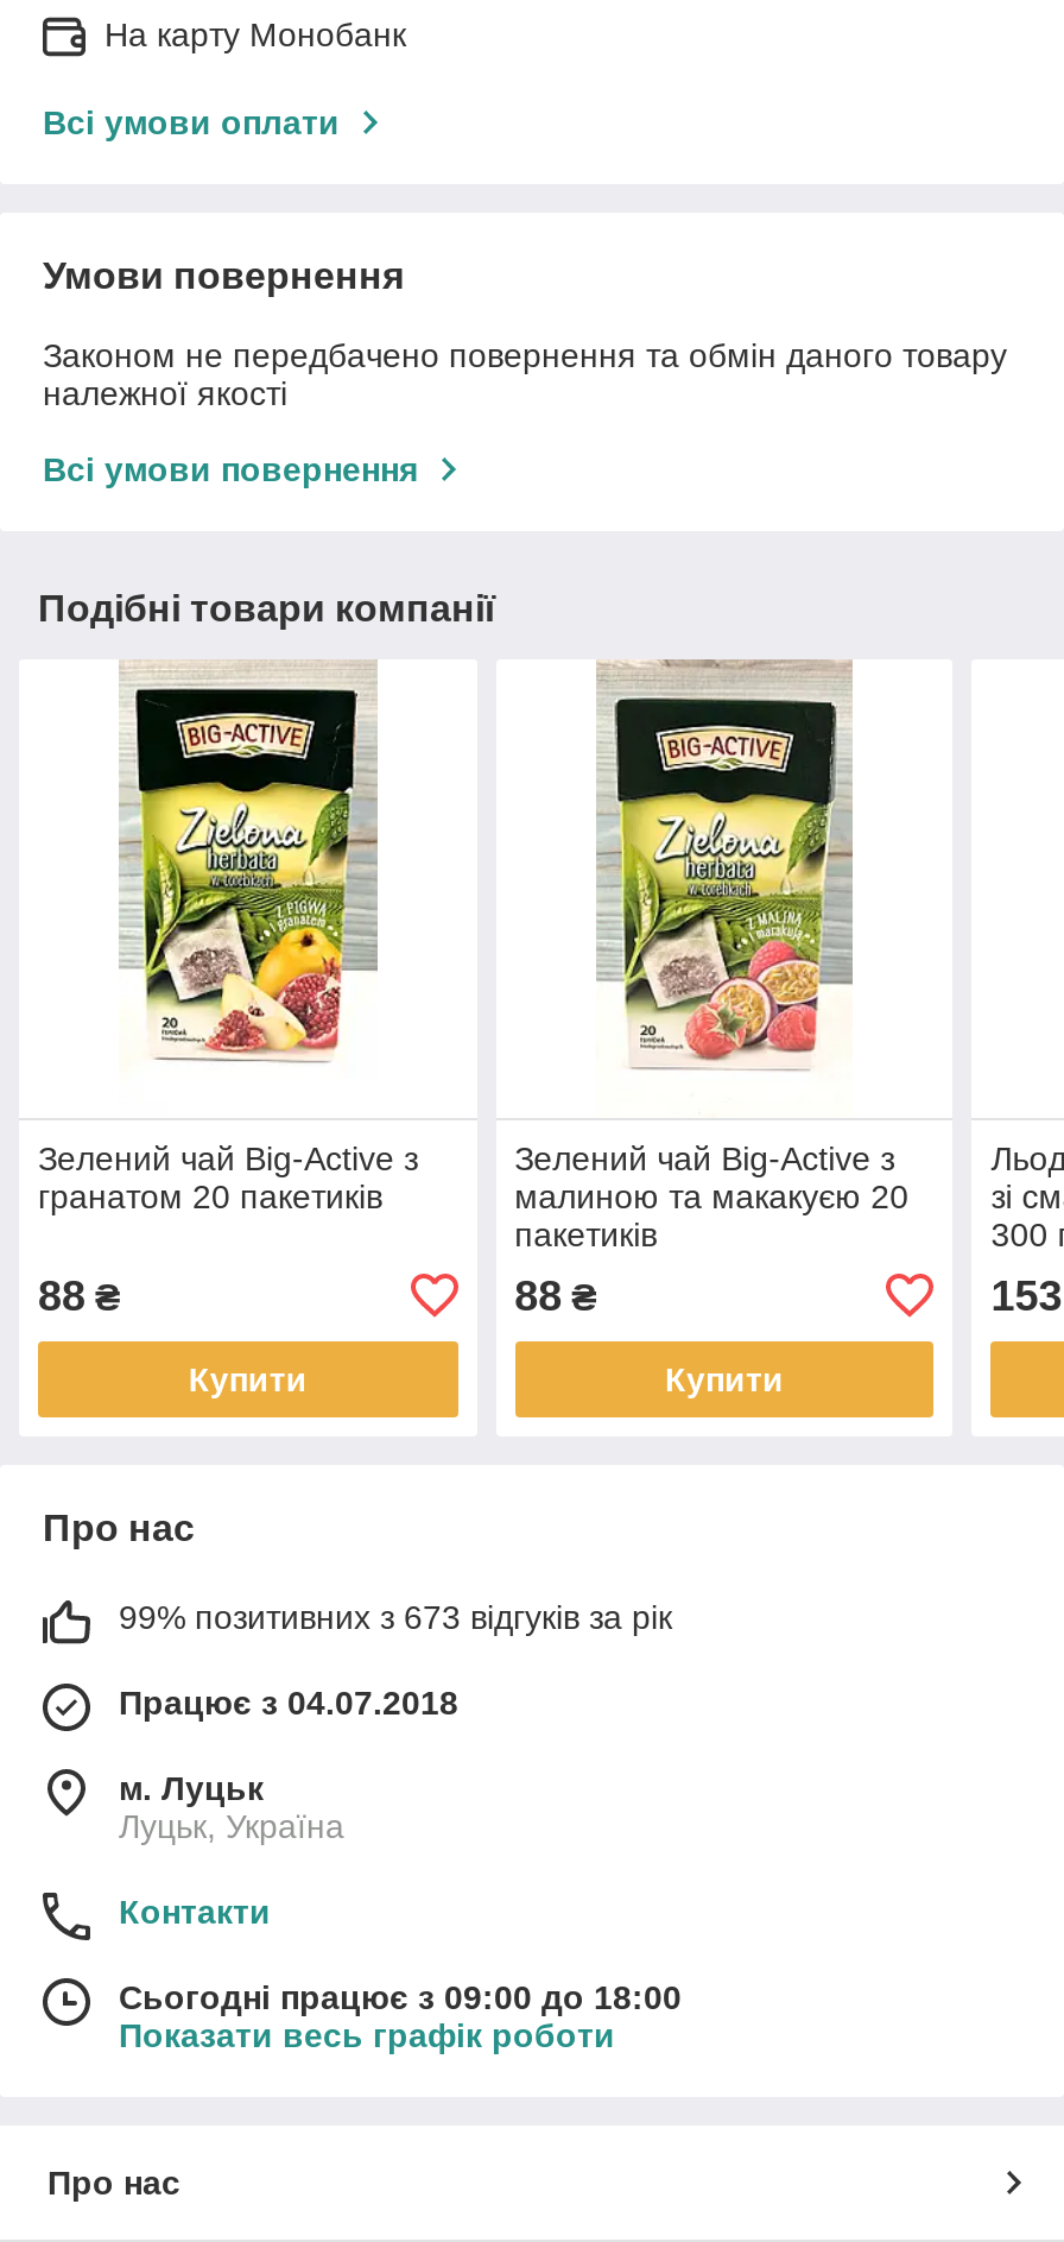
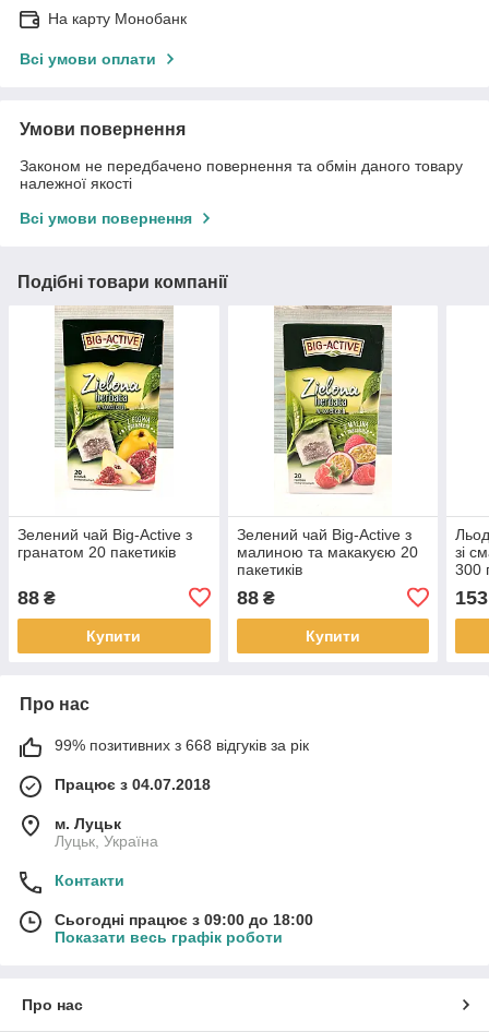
[119,1598,672,1636] 99% позитивних з 673 відгуків за рік -> [55,736,309,754] 99% позитивних з 668 відгуків за рік

